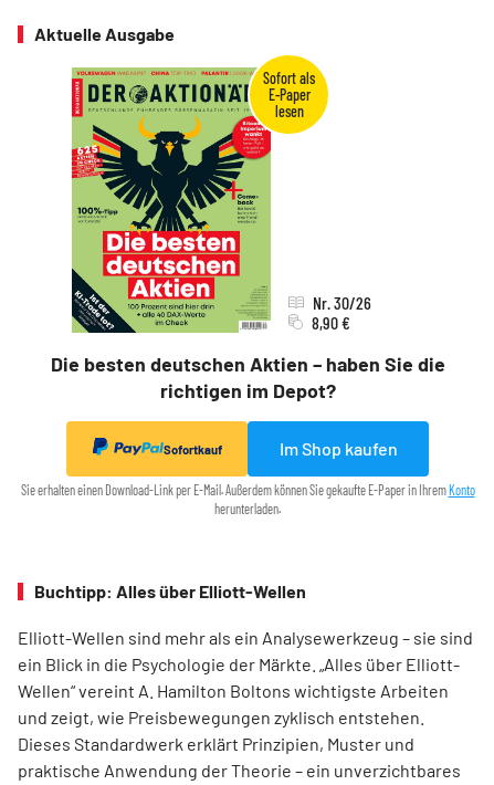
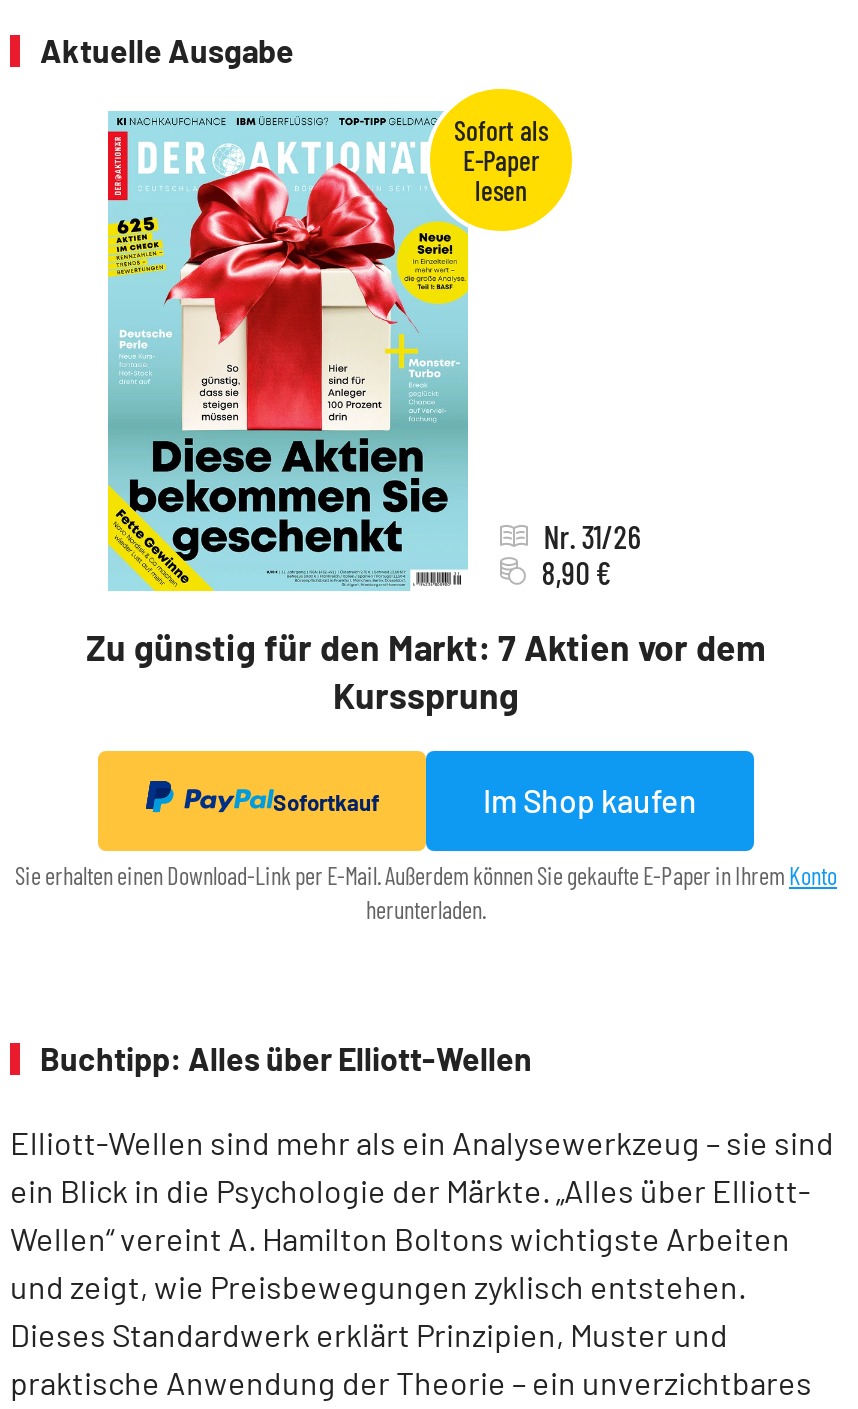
[50,66,445,402] [image] | Die besten deutschen Aktien – haben Sie die | richtigen im Depot? -> [86,111,766,717] [image] | Zu günstig für den Markt: 7 Aktien vor dem | Kurssprung
[313,292,371,313] Nr. 30/26 -> [544,517,642,555] Nr. 31/26

